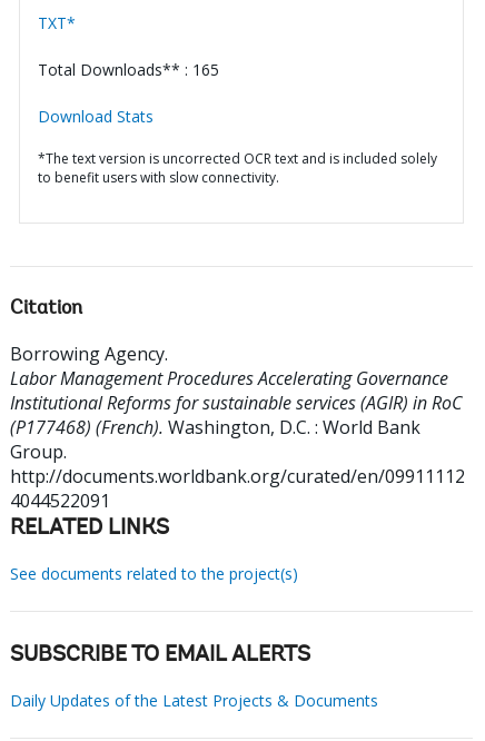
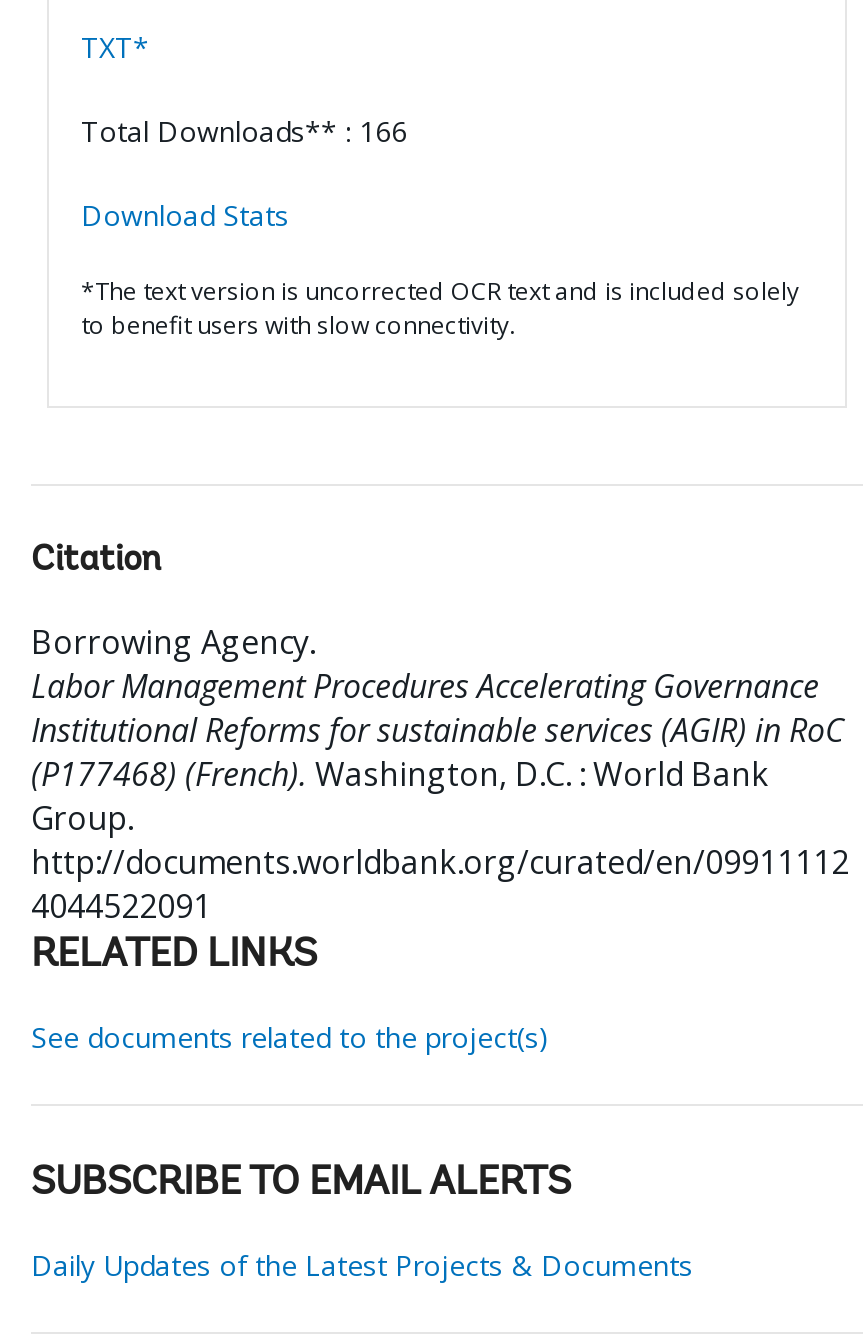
[38,59,219,80] Total Downloads** : 165 -> [81,112,407,150] Total Downloads** : 166

